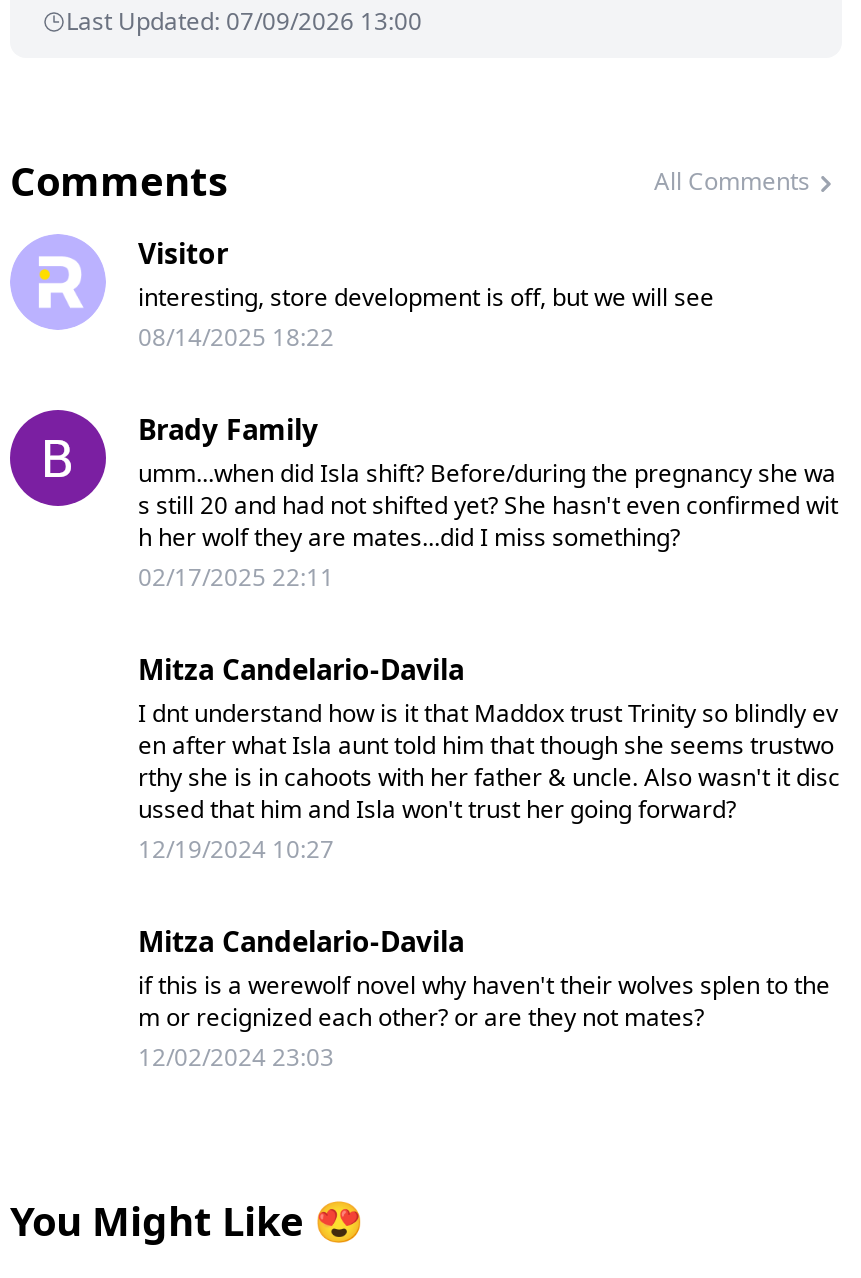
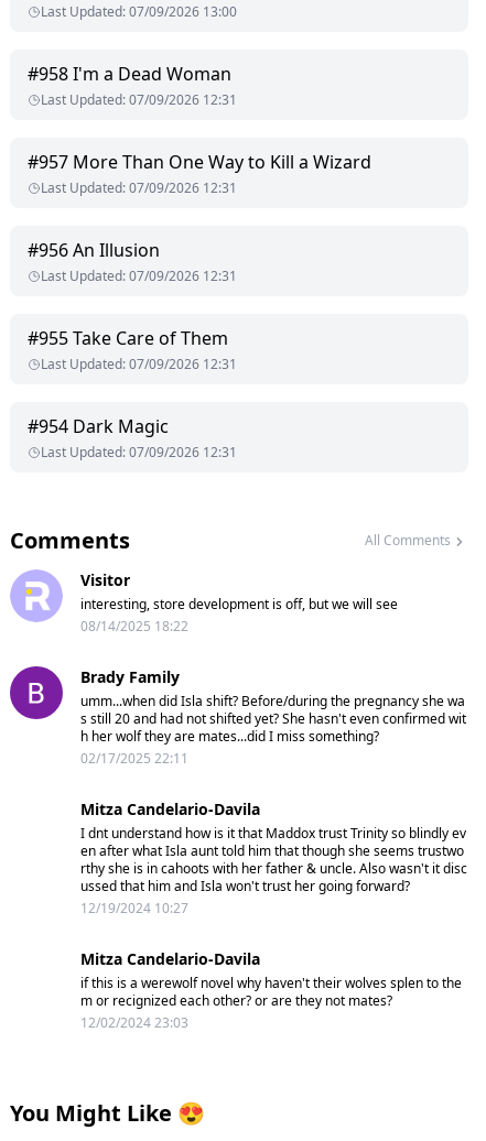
none -> [28,62,371,462] #958 I'm a Dead Woman | Last Updated: 07/09/2026 12:31 | #957 More Than One Way to Kill a Wizard | Last Updated: 07/09/2026 12:31 | #956 An Illusion | Last Updated: 07/09/2026 12:31 | #955 Take Care of Them | Last Updated: 07/09/2026 12:31 | #954 Dark Magic | Last Updated: 07/09/2026 12:31

